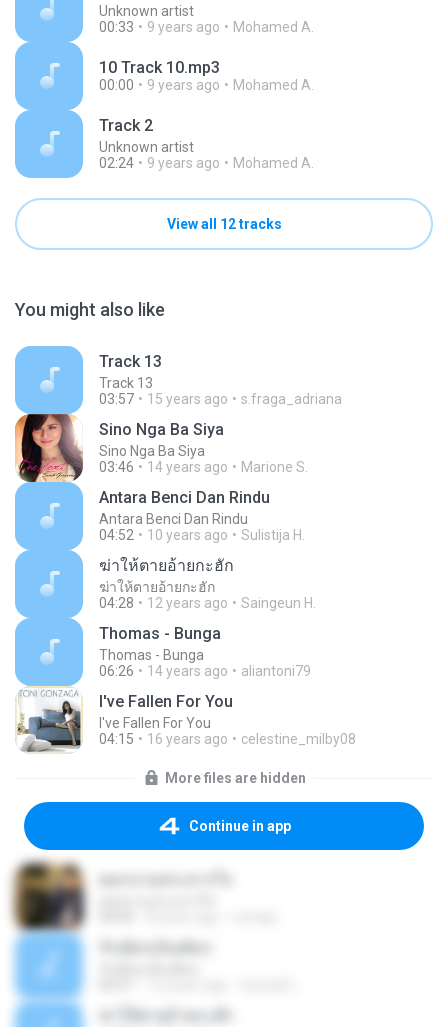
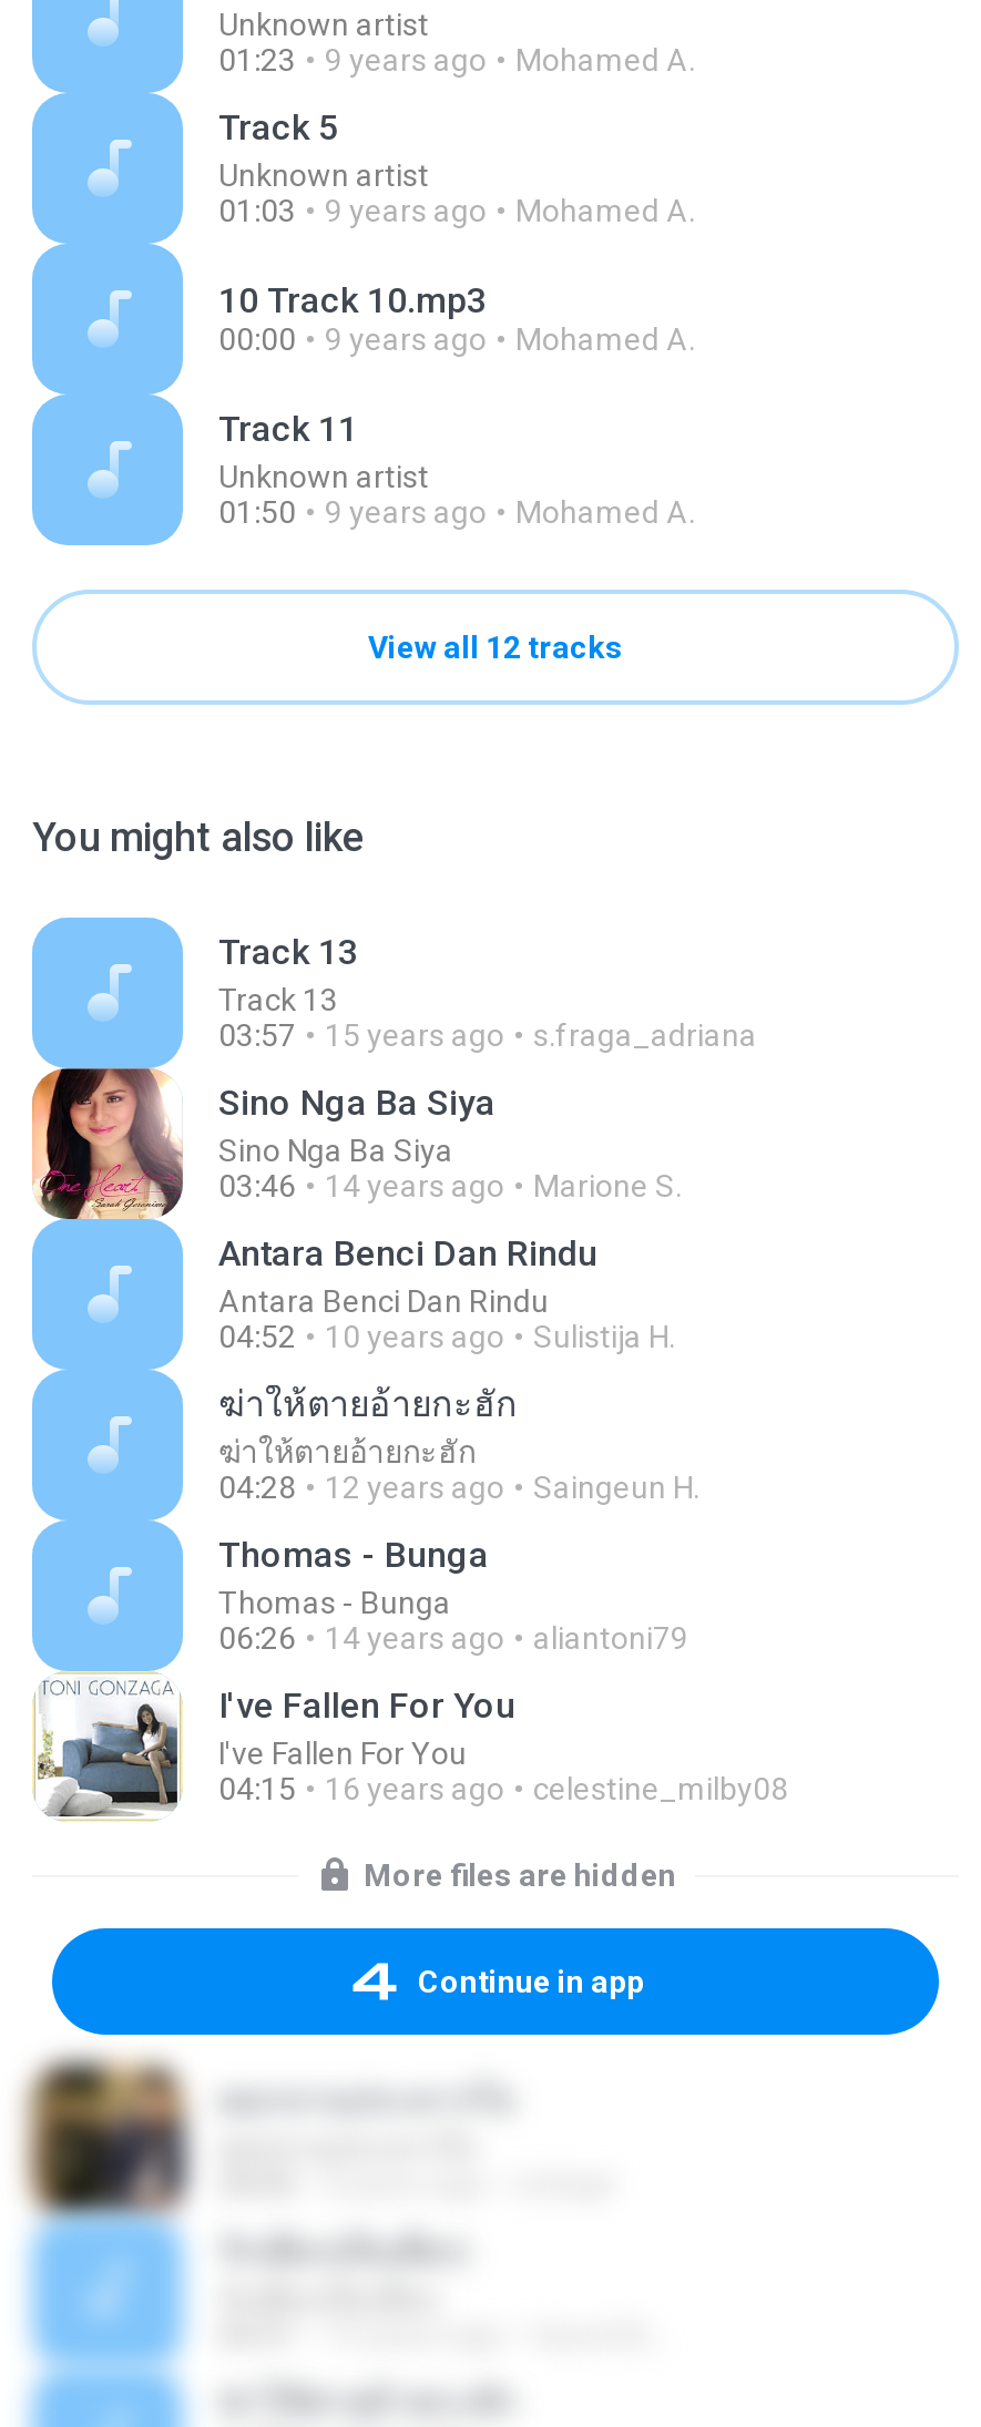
[99,19,134,35] 00:33 -> [218,42,695,228] 01:23 | 9 years ago | Mohamed A. | Track 5 | Unknown artist | 01:03
[99,116,153,135] Track 2 -> [218,408,358,450] Track 11
[99,155,314,171] 02:24 9 years ago Mohamed A. -> [218,494,695,530] 01:50 9 years ago Mohamed A.

